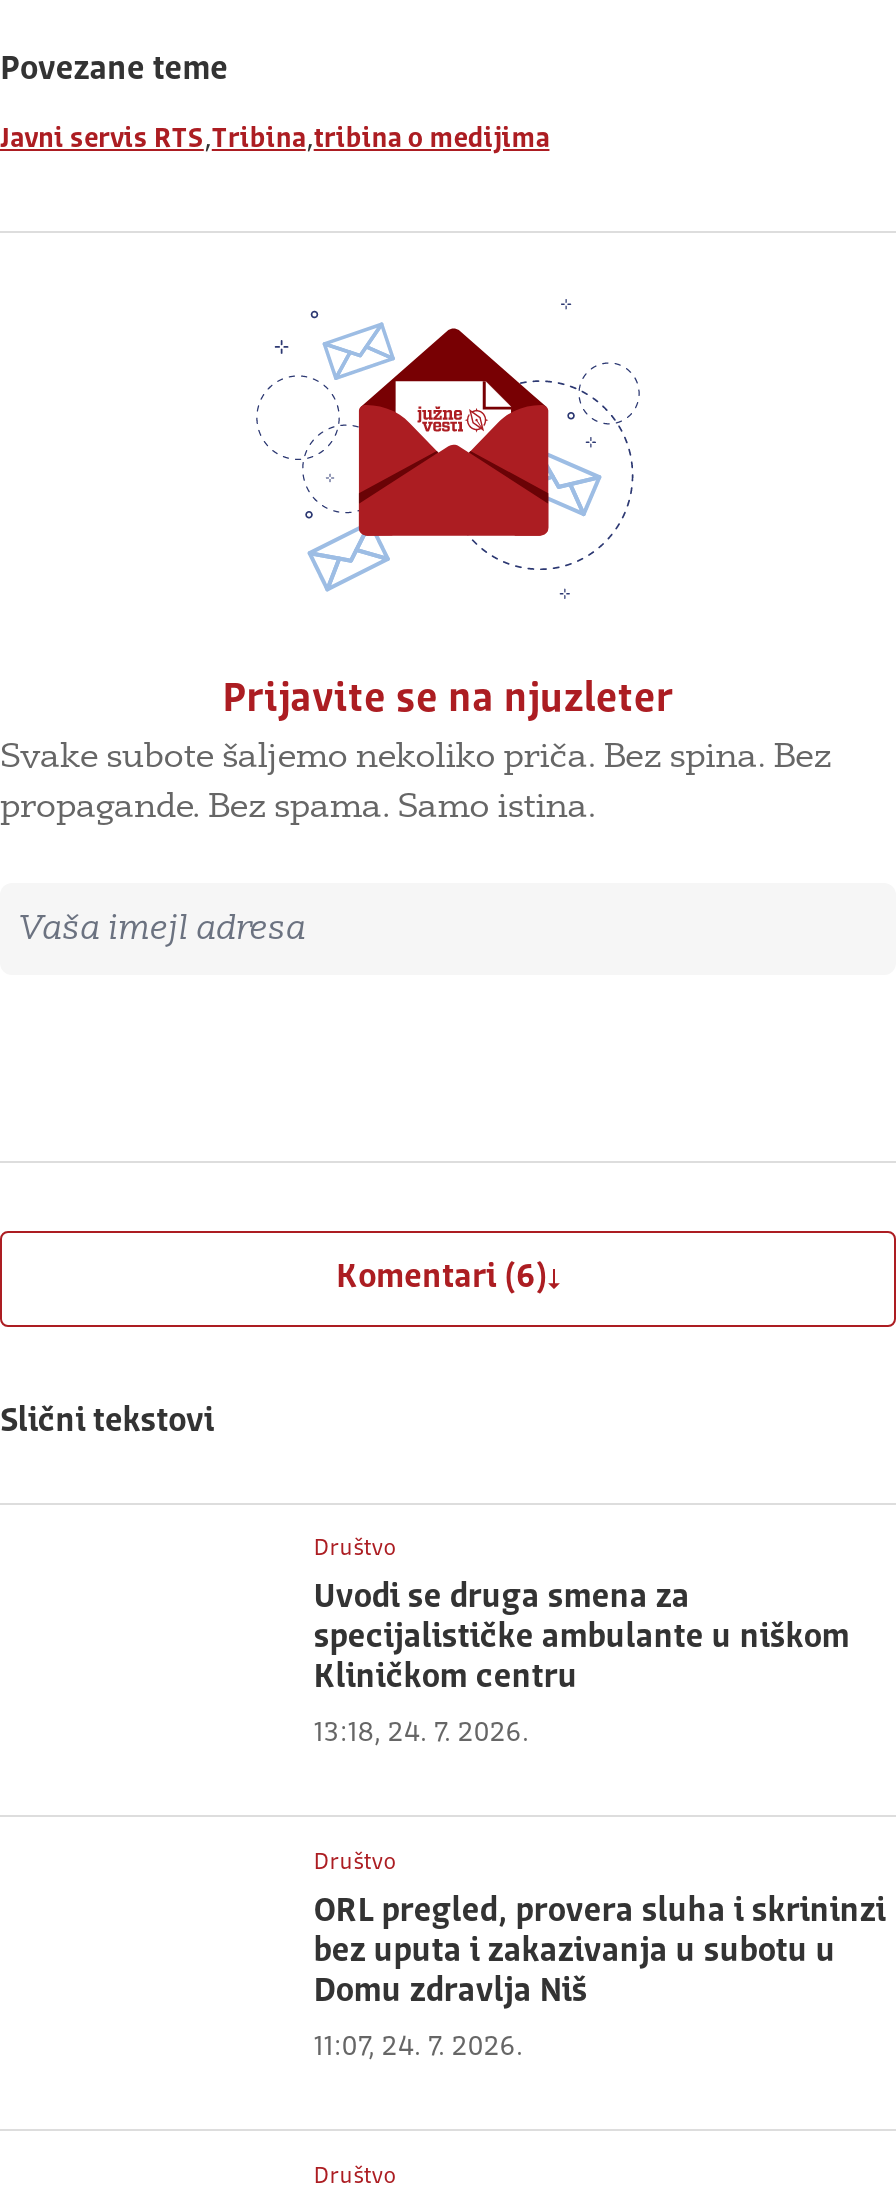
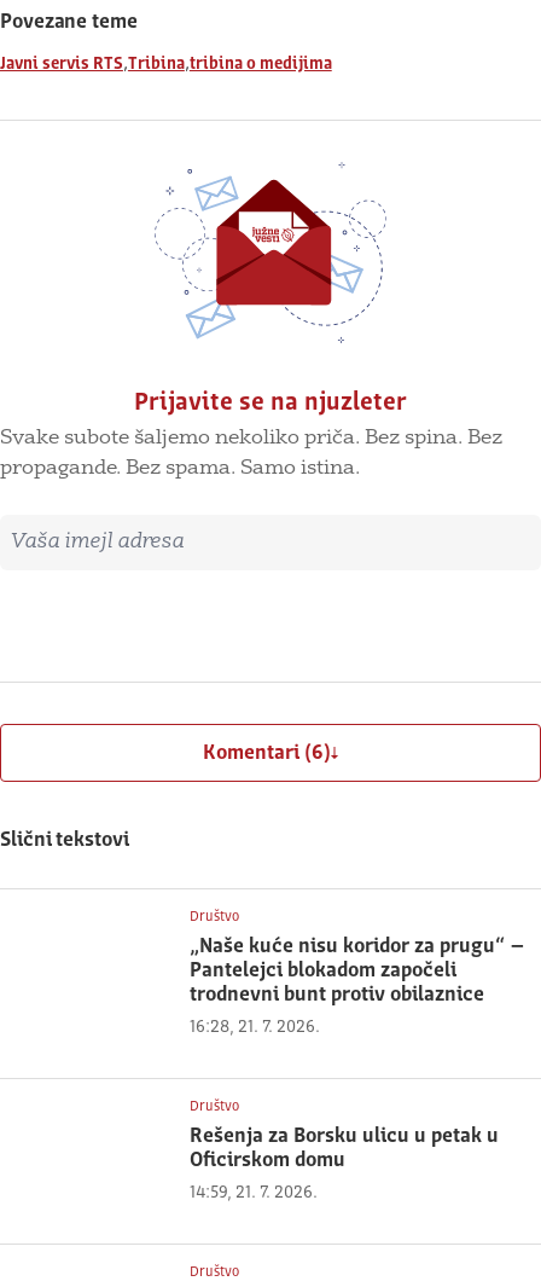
[314,1582,850,1696] Uvodi se druga smena za | specijalističke ambulante u niškom | Kliničkom centru -> [189,936,525,1005] „Naše kuće nisu koridor za prugu“ – | Pantelejci blokadom započeli | trodnevni bunt protiv obilaznice
[314,1719,530,1747] 13:18, 24. 7. 2026. -> [189,1019,320,1036] 16:28, 21. 7. 2026.
[314,1895,886,2009] ORL pregled, provera sluha i skrininzi | bez uputa i zakazivanja u subotu u | Domu zdravlja Niš -> [189,1126,498,1171] Rešenja za Borsku ulicu u petak u | Oficirskom domu
[314,2032,524,2060] 11:07, 24. 7. 2026. -> [189,1184,317,1201] 14:59, 21. 7. 2026.

